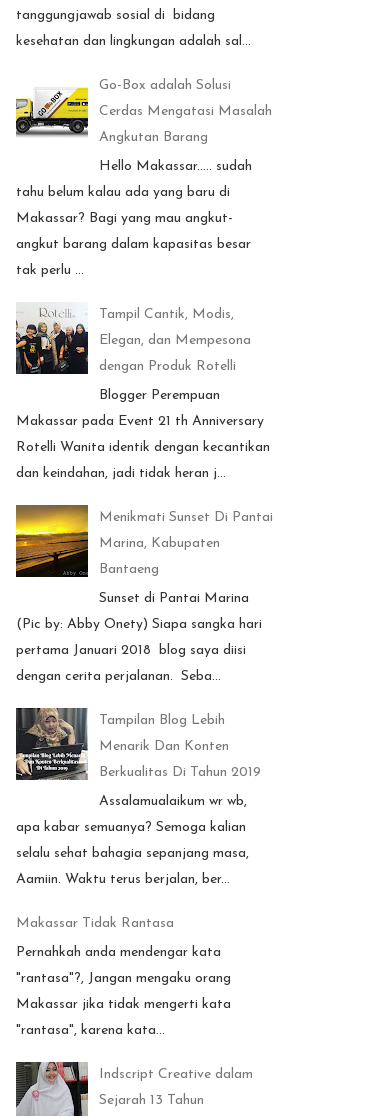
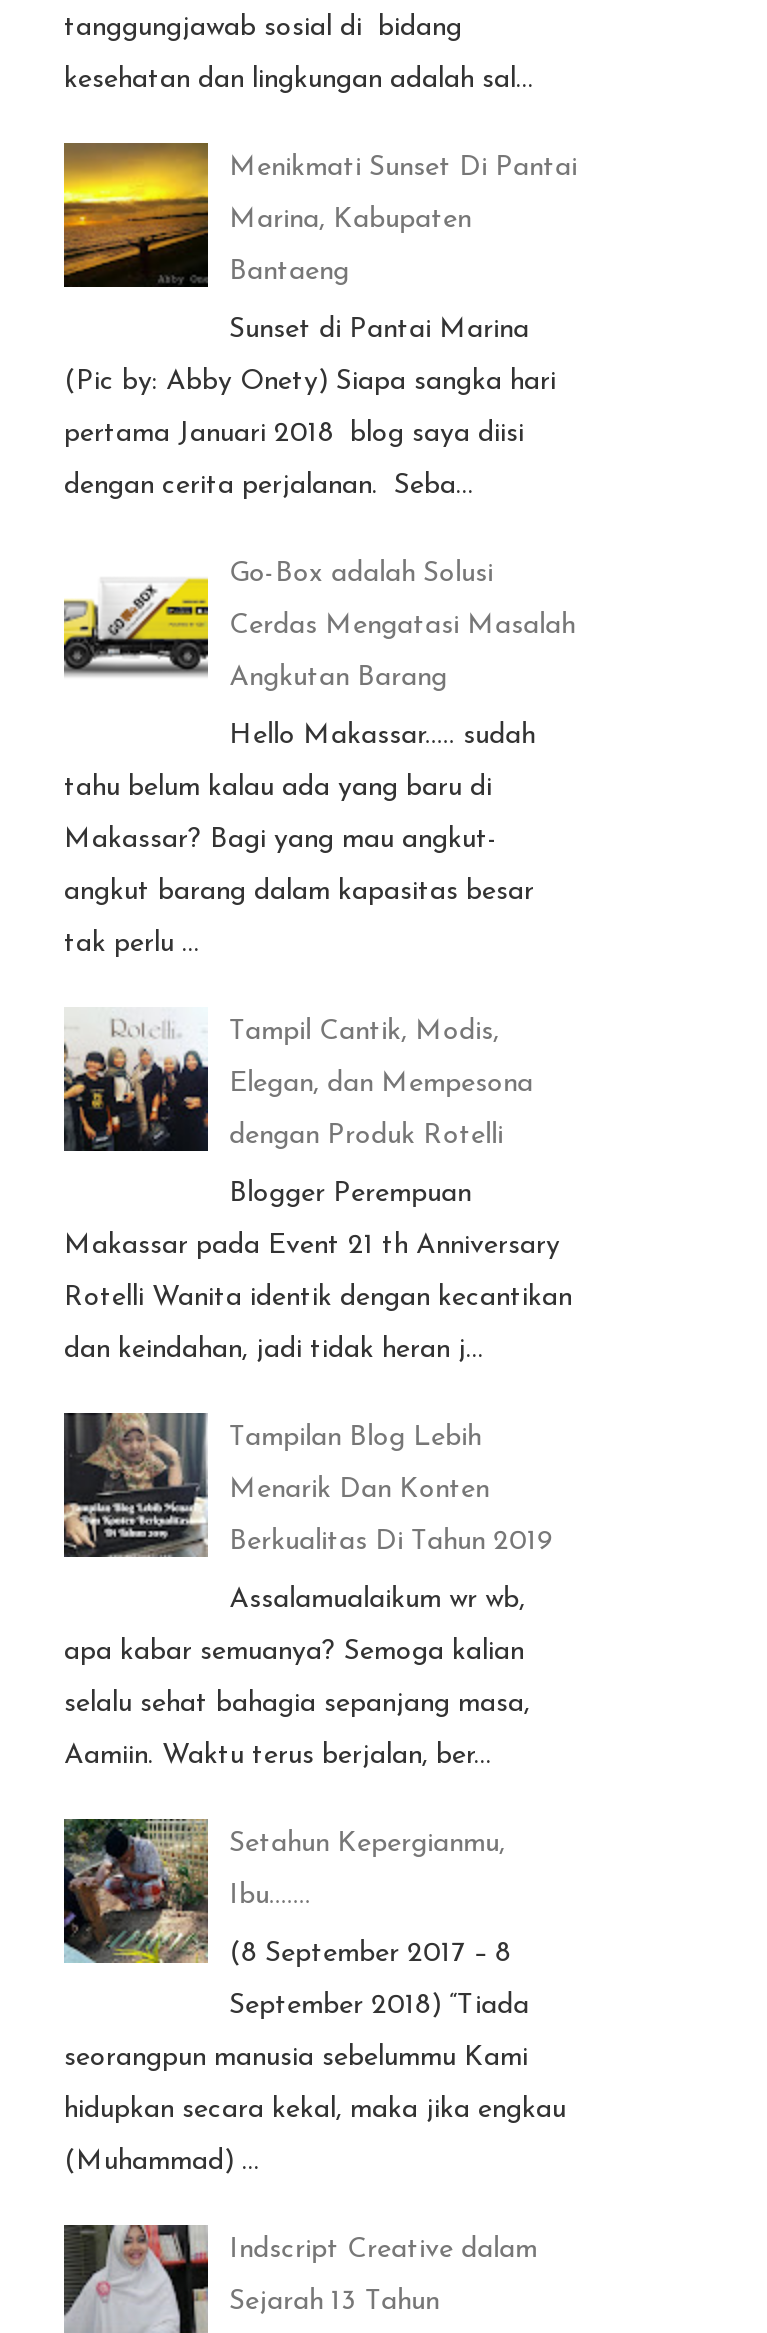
moved [14,78,272,481] -> [60,560,575,1365]: [image] | Go-Box adalah Solusi | Cerdas Mengatasi Masalah | ... | Rotelli Wanita identik dengan kecantikan | dan keindahan, jadi tidak heran j...
moved [15,504,273,684] -> [62,141,577,501]: [image] | Menikmati Sunset Di Pantai | Marina, Kabupaten | Bantaeng | Sunset di Pantai Marina | (Pic by: Abby Onety) Siapa sangka hari | pertama Januari 2018 blog saya diisi | dengan cerita perjalanan. Seba...
[16,916,231,1038] Makassar Tidak Rantasa | Pernahkah anda mendengar kata | "rantasa"?, Jangan mengaku orang | Makassar jika tidak mengerti kata | "rantasa", karena kata... -> [64,1829,566,2177] Setahun Kepergianmu, | Ibu....... | (8 September 2017 – 8 | September 2018) “Tiada | seorangpun manusia sebelummu Kami | hidupkan secara kekal, maka jika engkau | (Muhammad) ...

